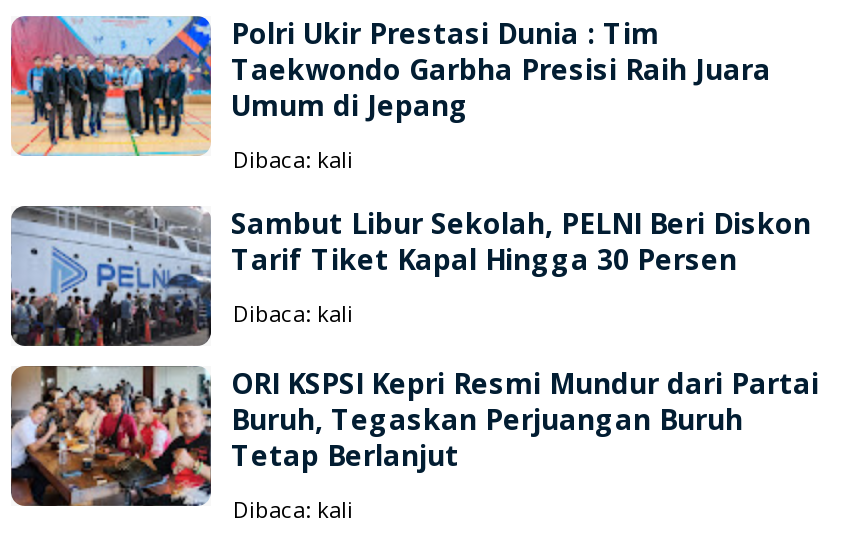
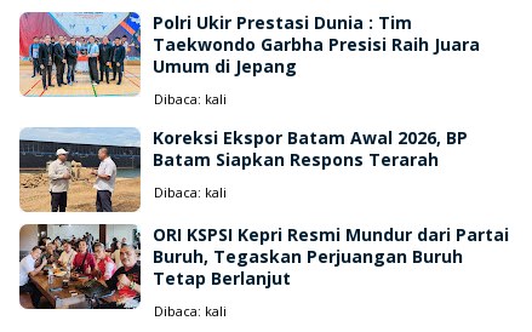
[9,204,811,348] [image] | Sambut Libur Sekolah, PELNI Beri Diskon | Tarif Tiket Kapal Hingga 30 Persen -> [18,126,468,213] [image] | Koreksi Ekspor Batam Awal 2026, BP | Batam Siapkan Respons Terarah

